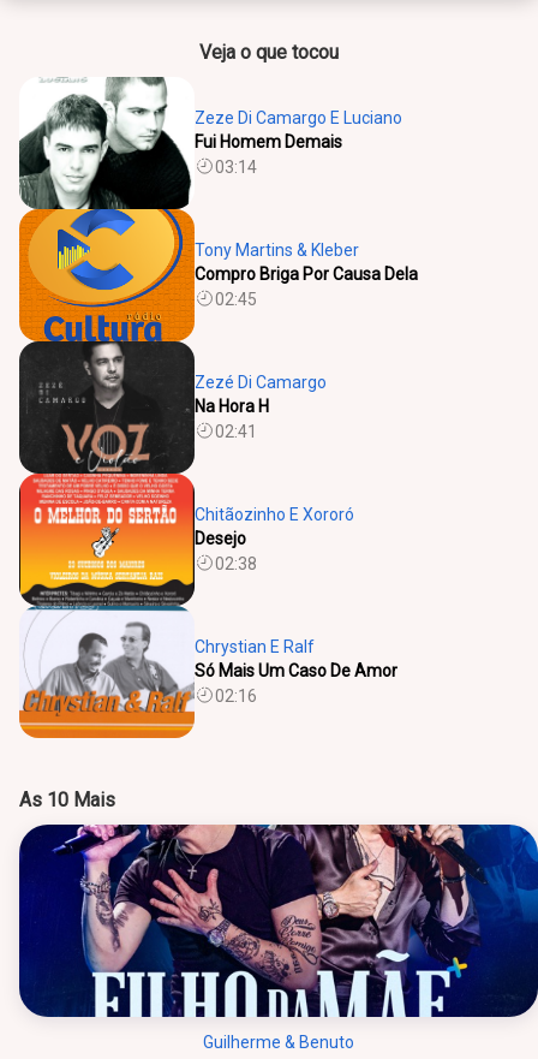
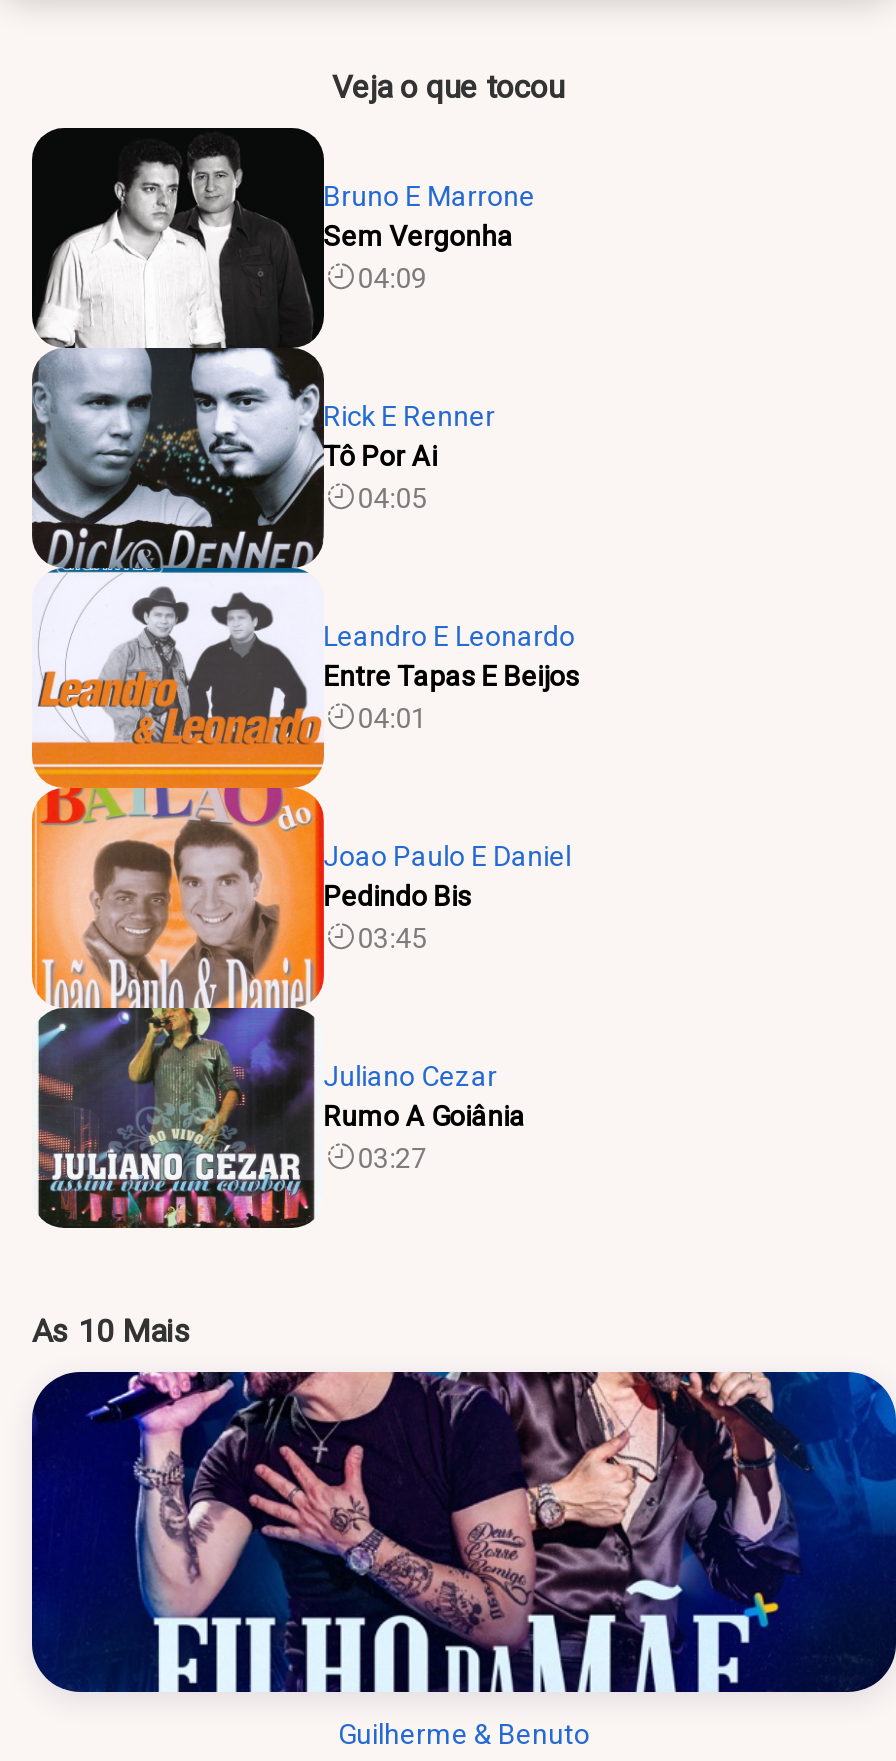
[18,76,405,739] [image] | Zeze Di Camargo E Luciano | Fui Homem Demais | 03:14 -> [30,126,535,1230] [image] | Bruno E Marrone | Sem Vergonha | 04:09
[194,240,417,309] Tony Martins & Kleber | Compro Briga Por Causa Dela | 02:45 -> [323,400,495,514] Rick E Renner | Tô Por Ai | 04:05
[194,373,326,441] Zezé Di Camargo | Na Hora H | 02:41 -> [323,620,579,734] Leandro E Leonardo | Entre Tapas E Beijos | 04:01
[194,505,354,573] Chitãozinho E Xororó | Desejo | 02:38 -> [323,840,577,954] Joao Paulo E Daniel | Pedindo Bis | 03:45
[194,637,397,706] Chrystian E Ralf | Só Mais Um Caso De Amor | 02:16 -> [323,1060,525,1174] Juliano Cezar | Rumo A Goiânia | 03:27

